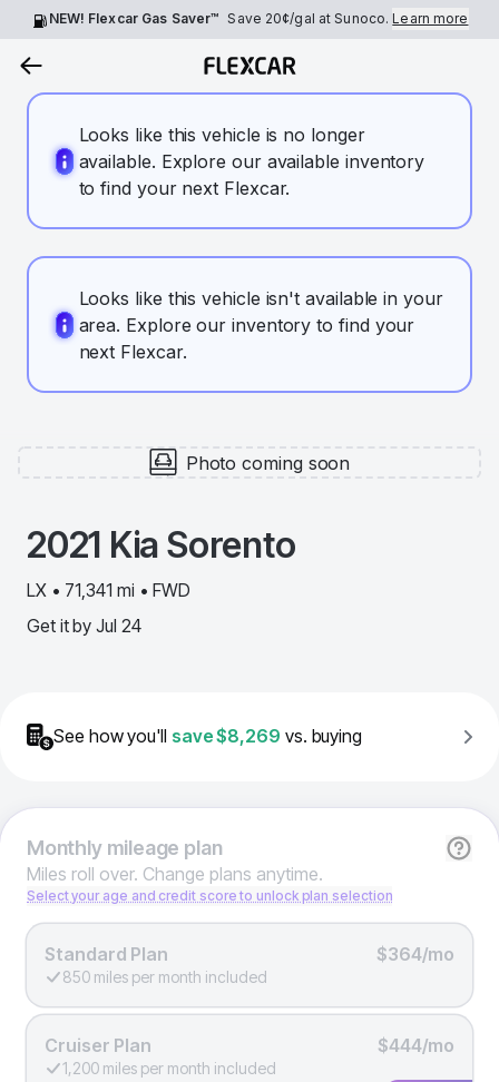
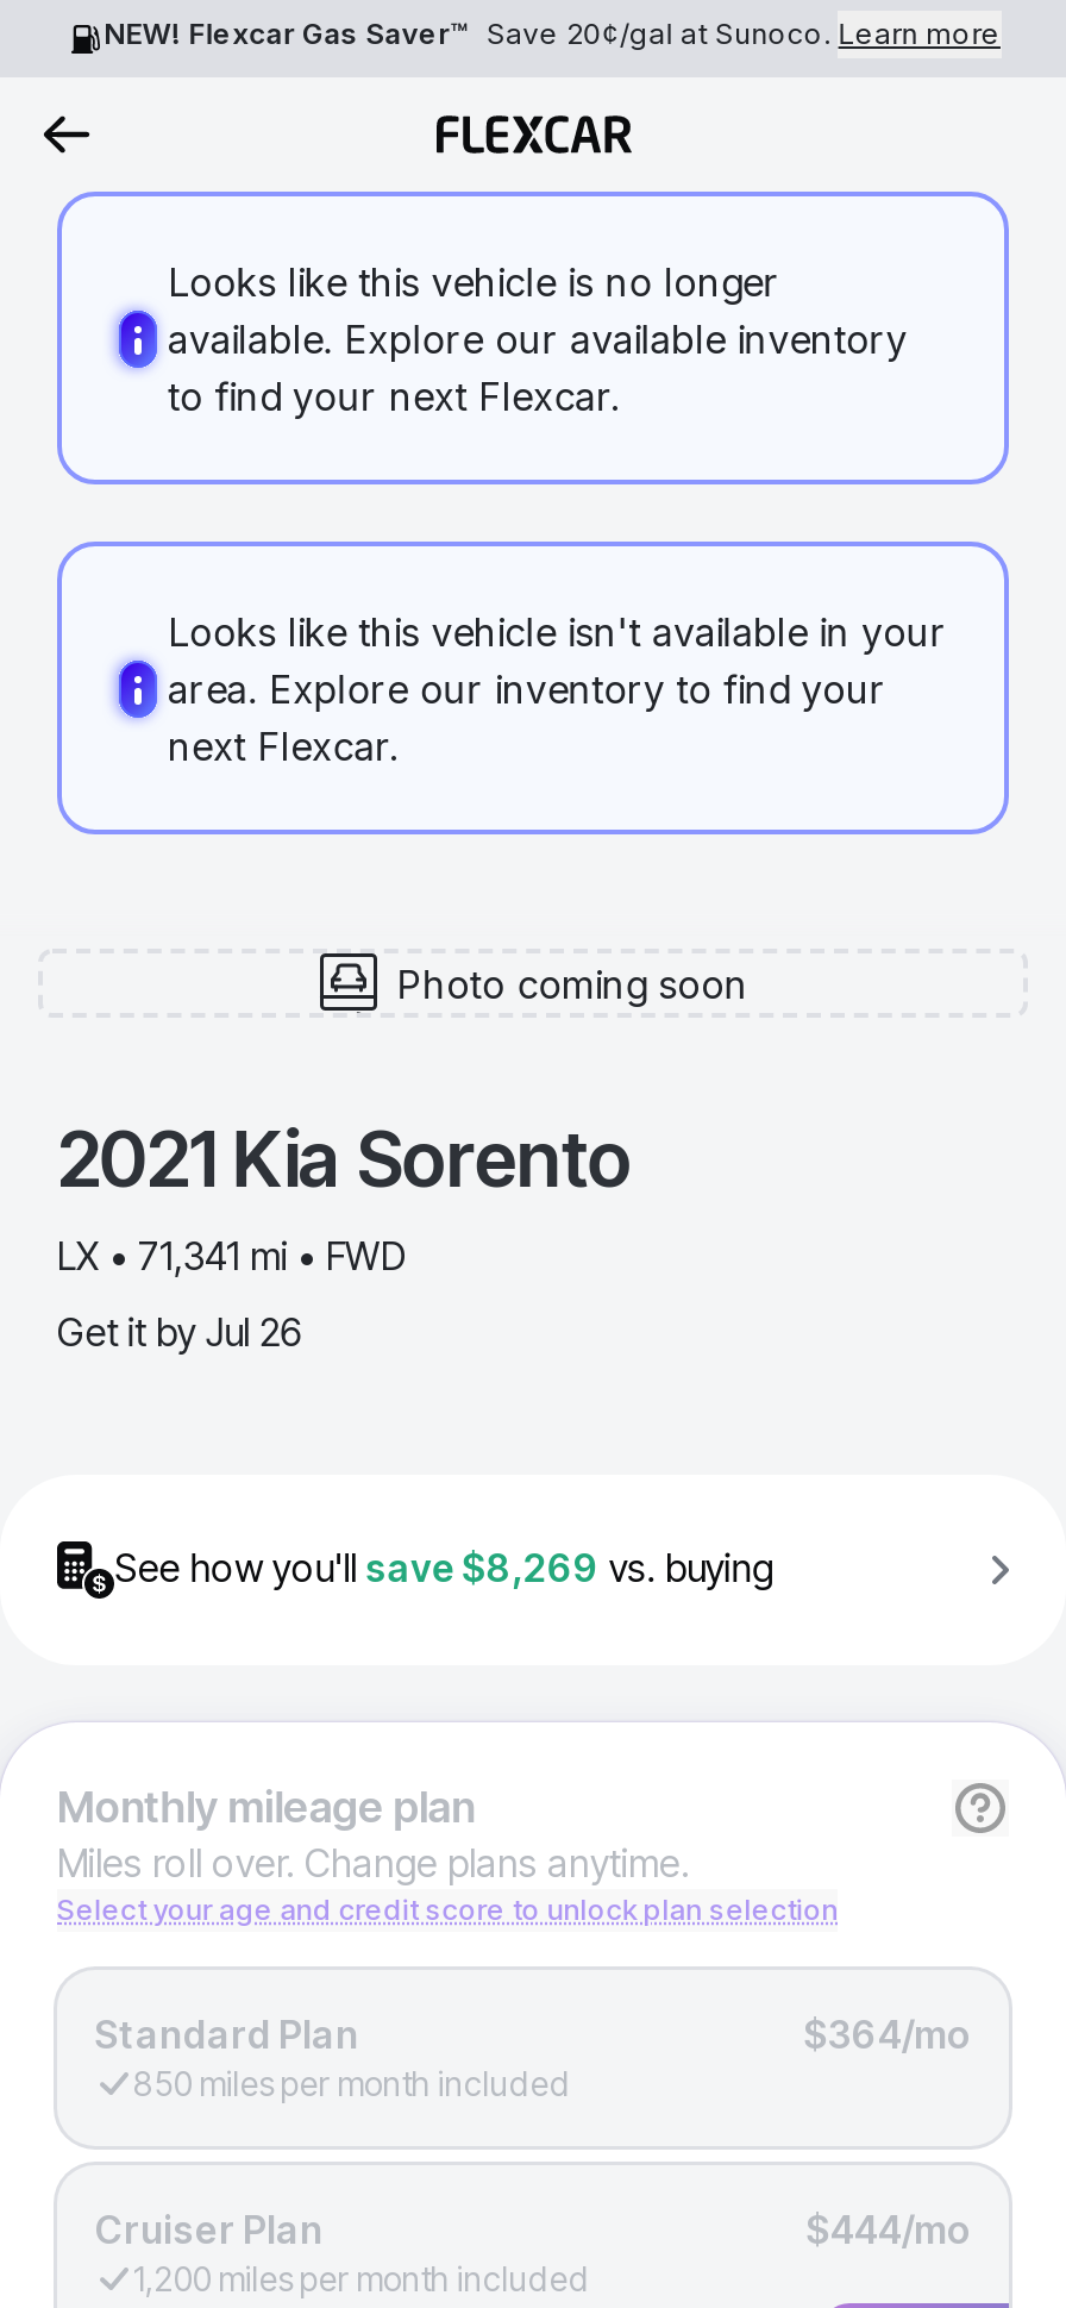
[27,614,141,637] Get it by Jul 24 -> [57,1308,304,1356] Get it by Jul 26

